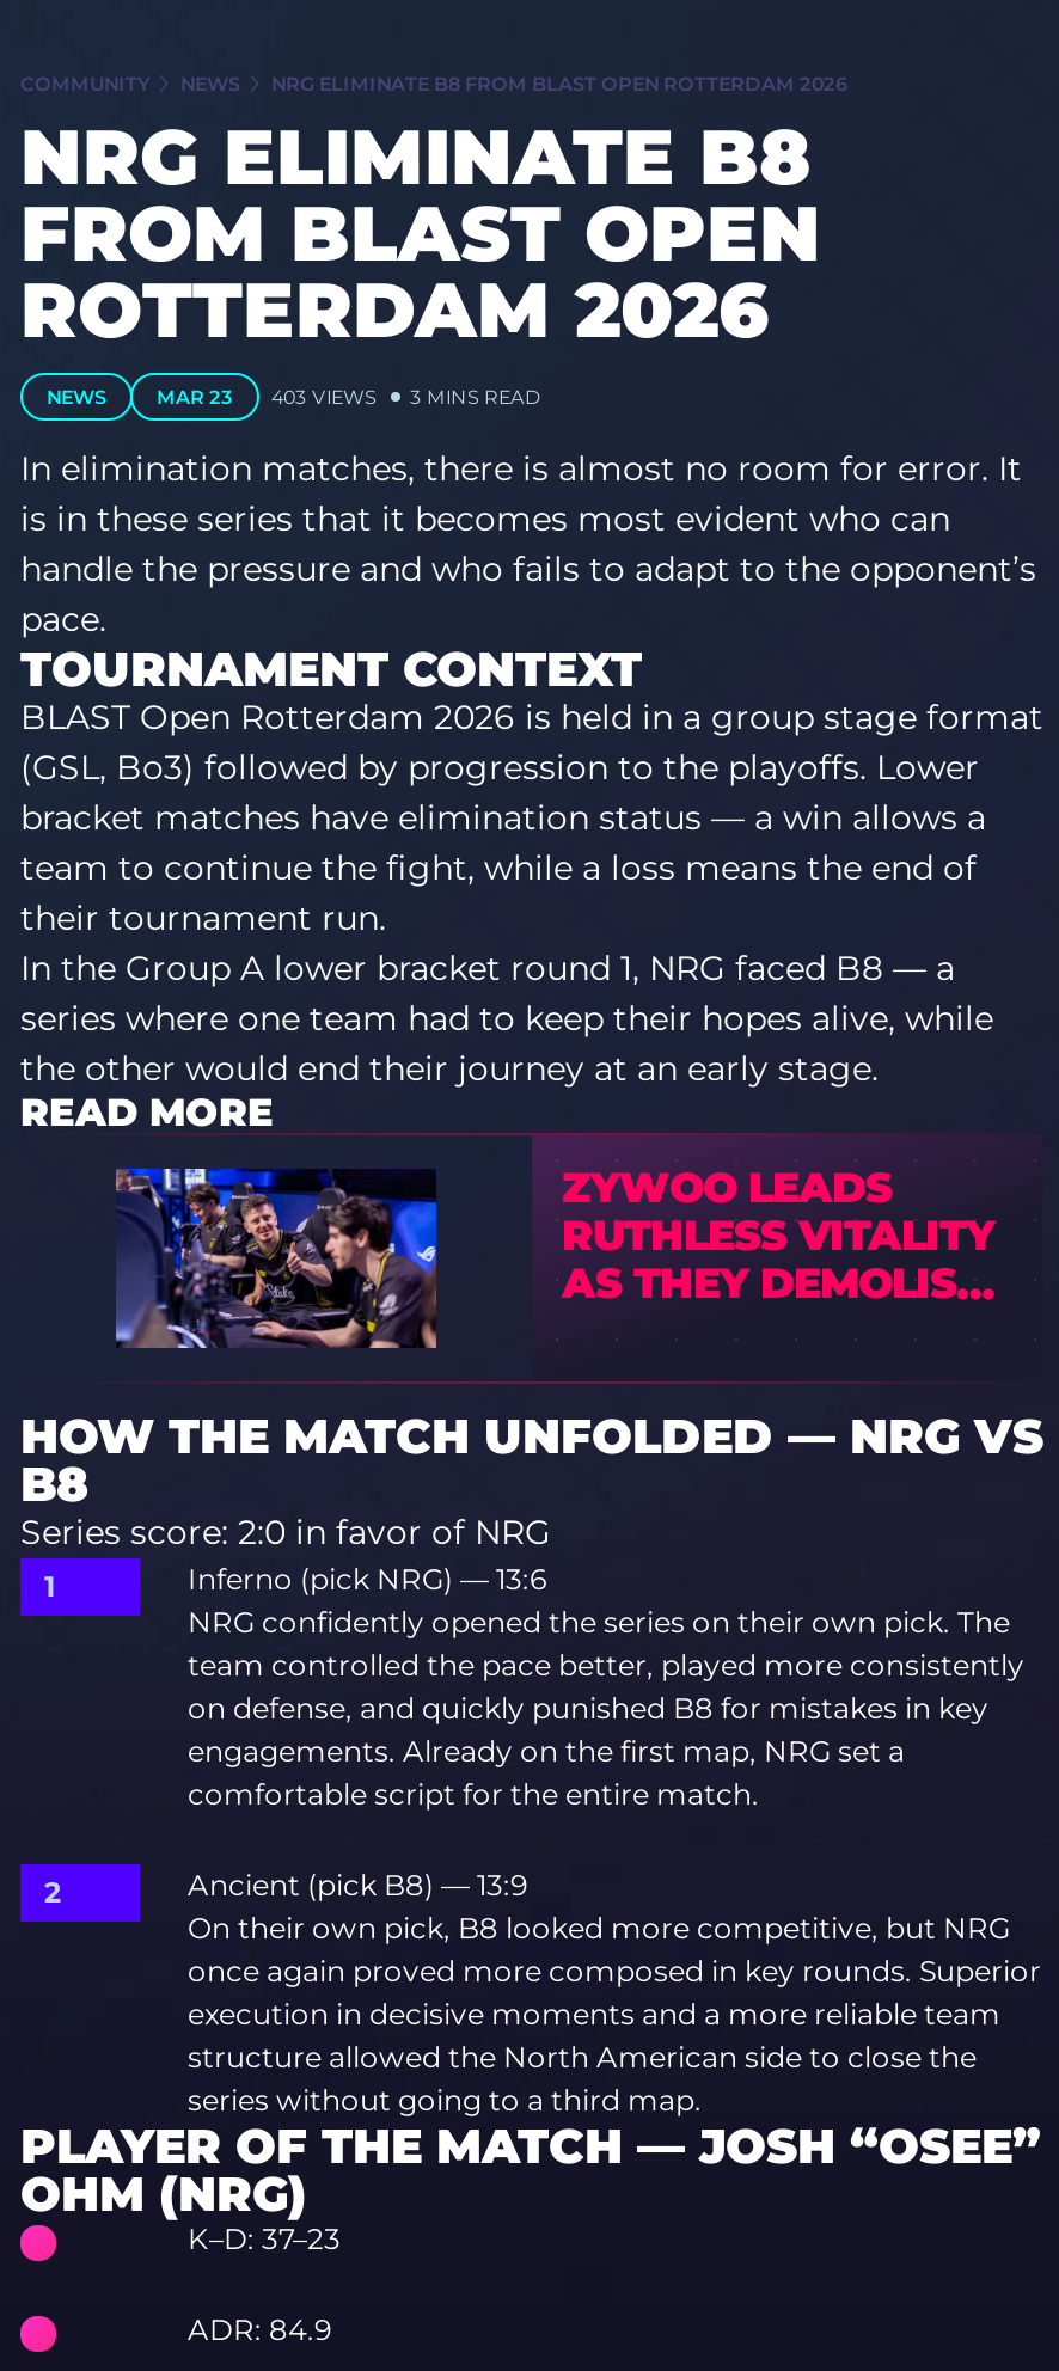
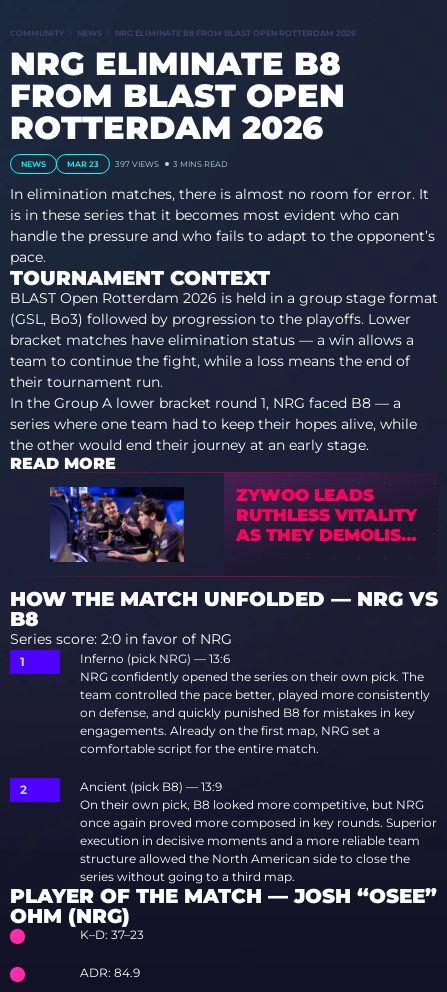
[157,385,541,409] MAR 23 403 VIEWS 3 MINS READ -> [67,159,228,169] MAR 23 397 VIEWS 3 MINS READ

